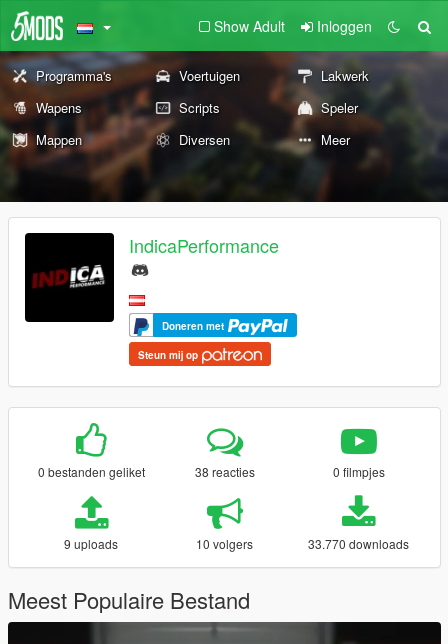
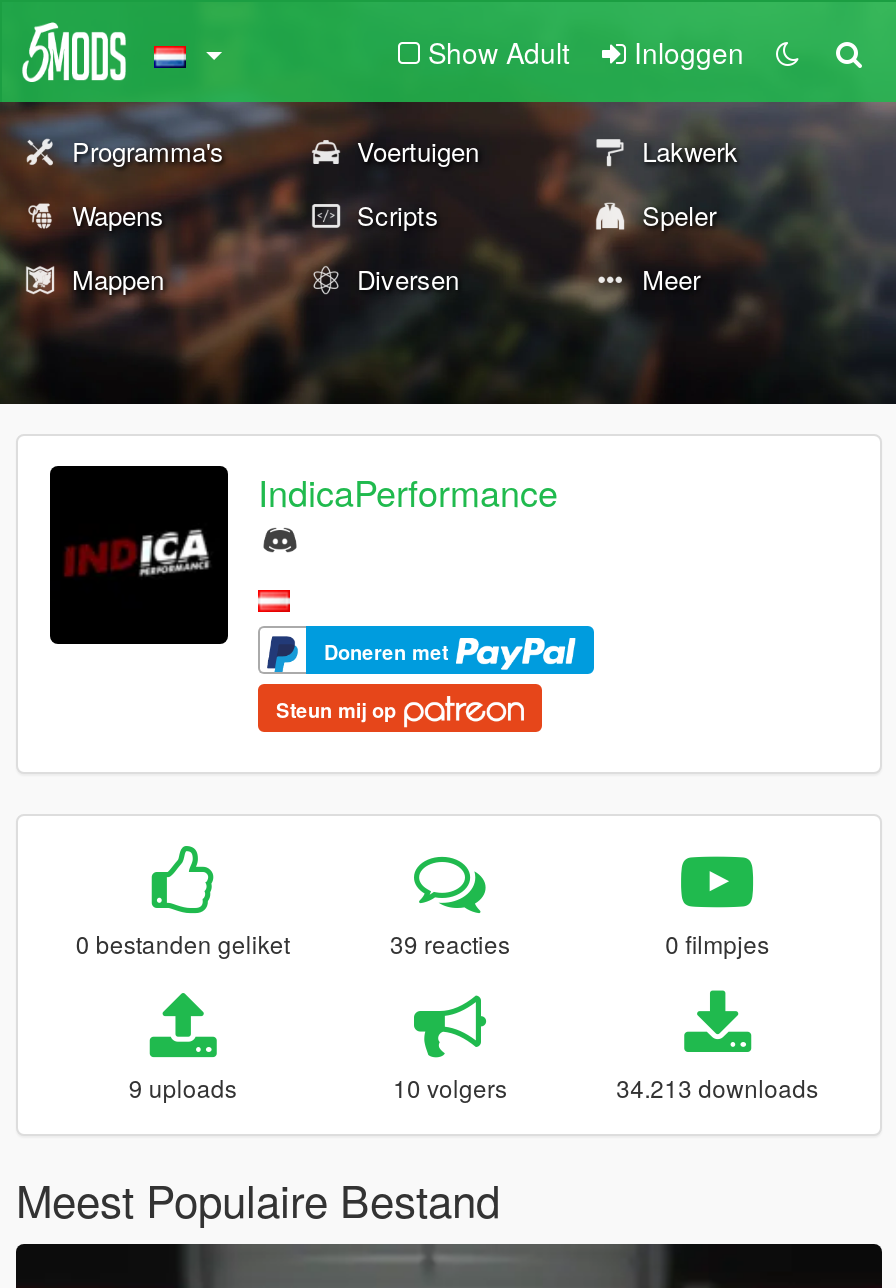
[195,463,255,480] 38 reacties -> [390,925,510,959] 39 reacties
[308,535,409,552] 33.770 downloads -> [616,1069,818,1103] 34.213 downloads

